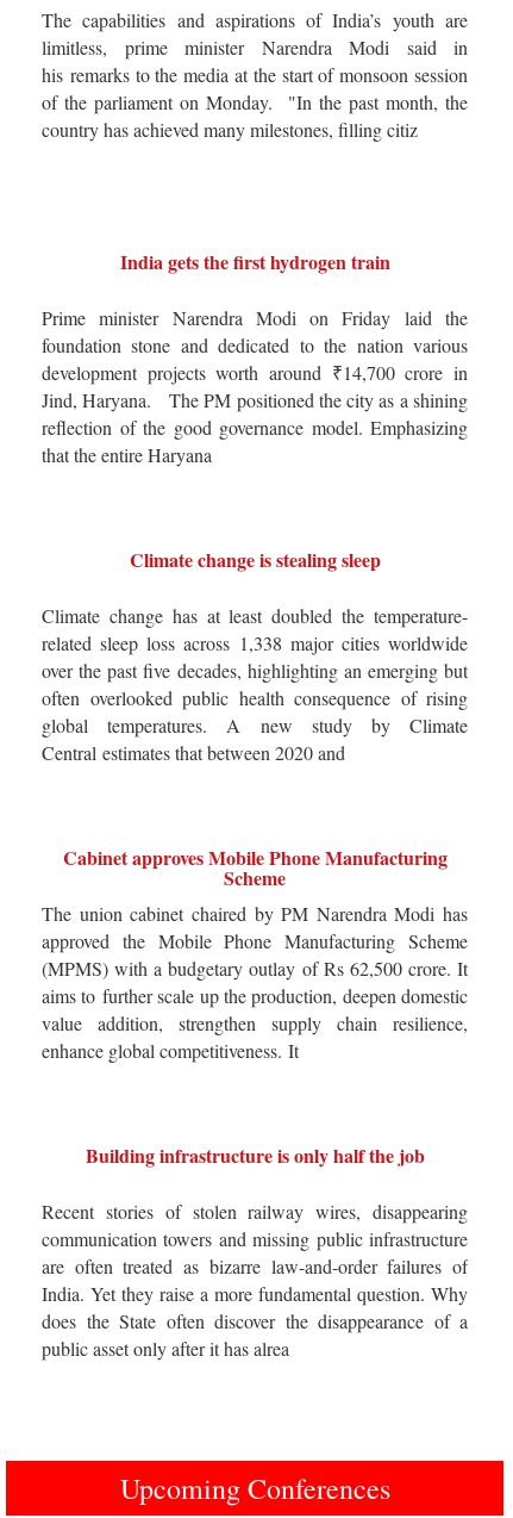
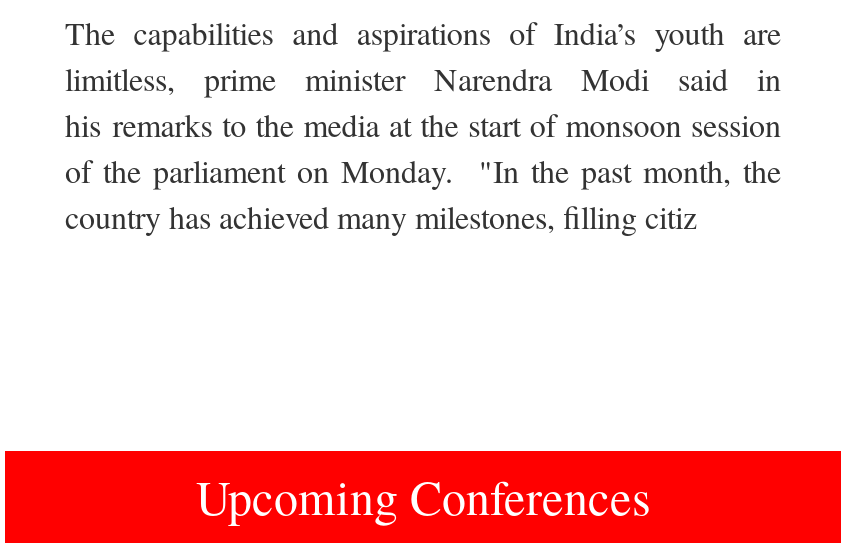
[42,247,468,467] India gets the first hydrogen train | Prime minister Narendra Modi on Friday laid the | foundation stone and dedicated to the nation various | development projects worth around ₹14,700 crore in | Jind, Haryana. The PM positioned the city as a shining | reflection of the good governance model. Emphasizing | that the entire Haryana -> none
[42,545,468,764] Climate change is stealing sleep | Climate change has at least doubled the temperature- | related sleep loss across 1,338 major cities worldwide | over the past five decades, highlighting an emerging but | often overlooked public health consequence of rising | global temperatures. A new study by Climate | Central estimates that between 2020 and -> none
[42,843,468,1062] Cabinet approves Mobile Phone Manufacturing | Scheme | The union cabinet chaired by PM Narendra Modi has | approved the Mobile Phone Manufacturing Scheme | (MPMS) with a budgetary outlay of Rs 62,500 crore. It | aims to further scale up the production, deepen domestic | value addition, strengthen supply chain resilience, | enhance global competitiveness. It -> none
[42,1141,468,1360] Building infrastructure is only half the job | Recent stories of stolen railway wires, disappearing | communication towers and missing public infrastructure | are often treated as bizarre law-and-order failures of | India. Yet they raise a more fundamental question. Why | does the State often discover the disappearance of a | public asset only after it has alrea -> none

